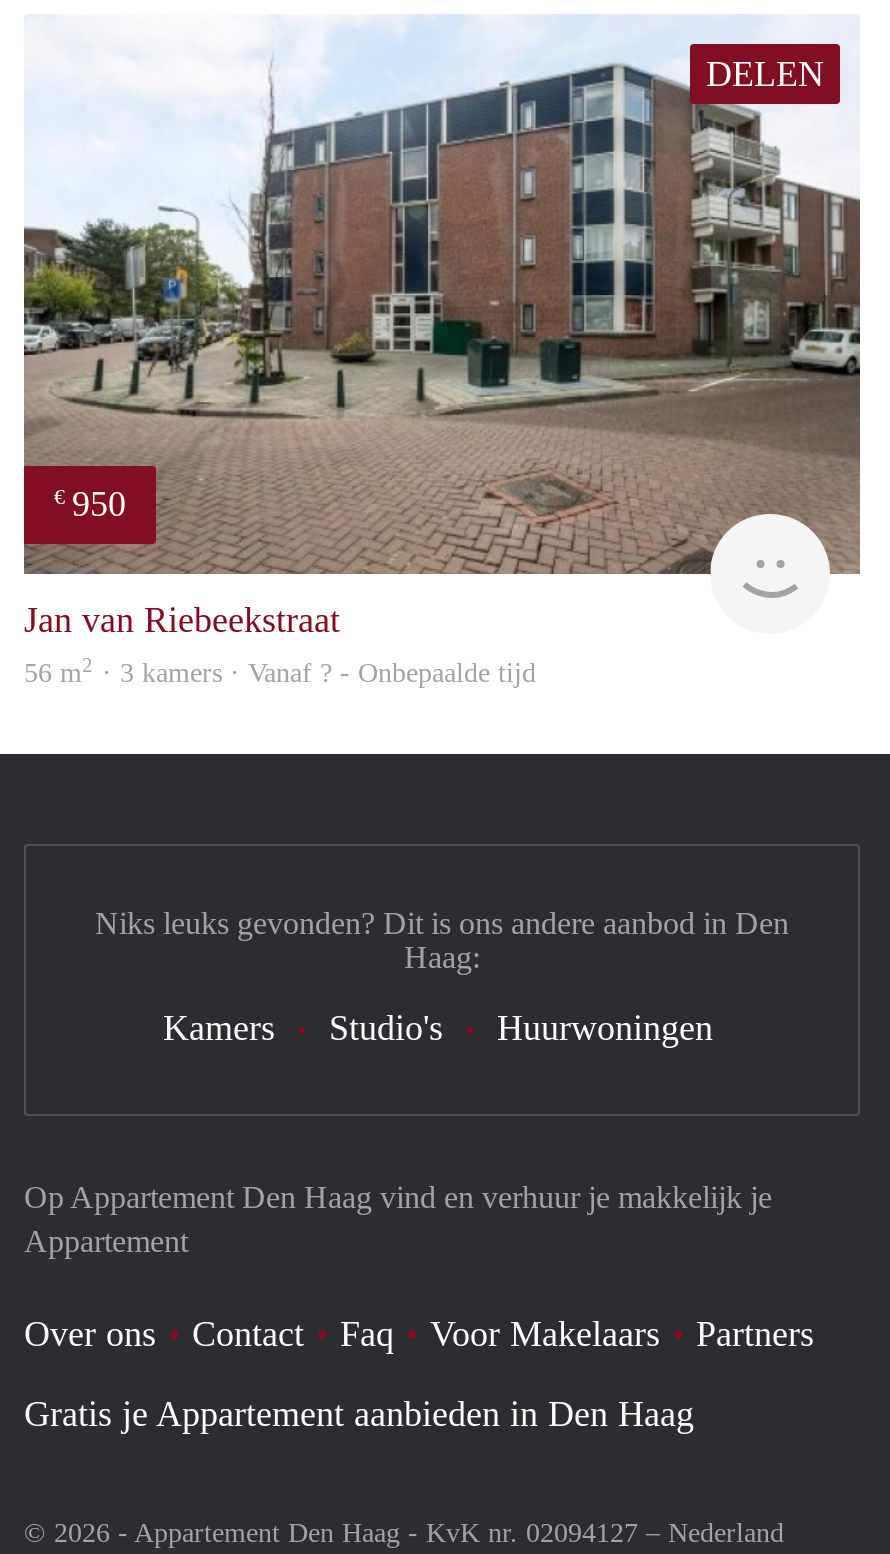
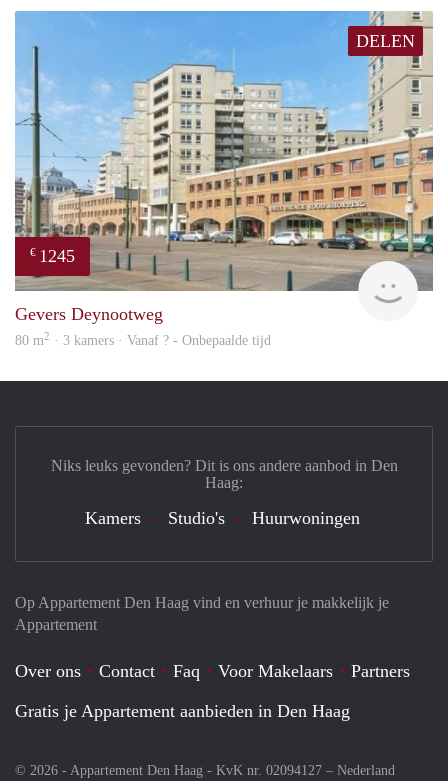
[22,14,862,574] [image] | €950 -> [14,10,434,291] [image] | €1245
[24,600,536,688] Jan van Riebeekstraat | 56 m2 · 3 kamers · Vanaf ? - Onbepaalde tijd -> [15,304,271,348] Gevers Deynootweg | 80 m2 · 3 kamers · Vanaf ? - Onbepaalde tijd

